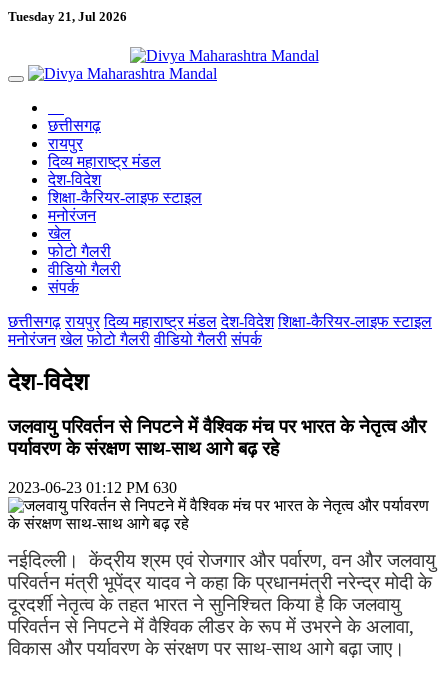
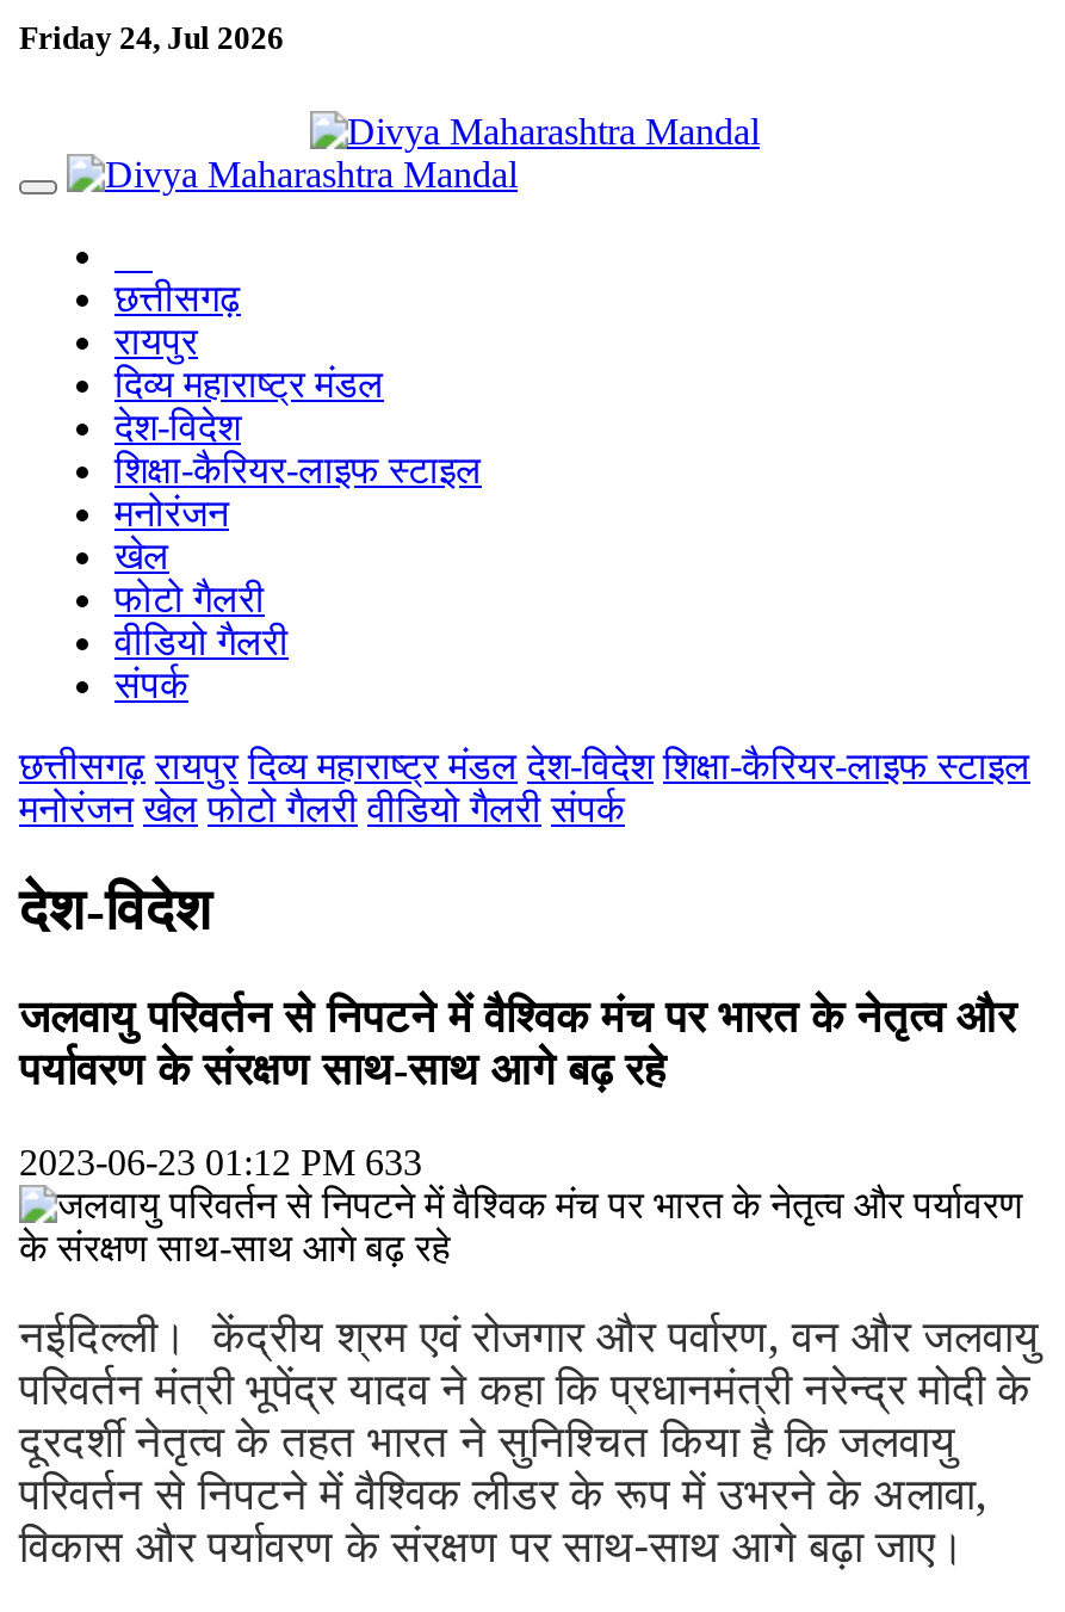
[8,9,127,24] Tuesday 21, Jul 2026 -> [19,21,284,57] Friday 24, Jul 2026
[8,479,177,496] 2023-06-23 01:12 PM 630 -> [19,1142,422,1182] 2023-06-23 01:12 PM 633

